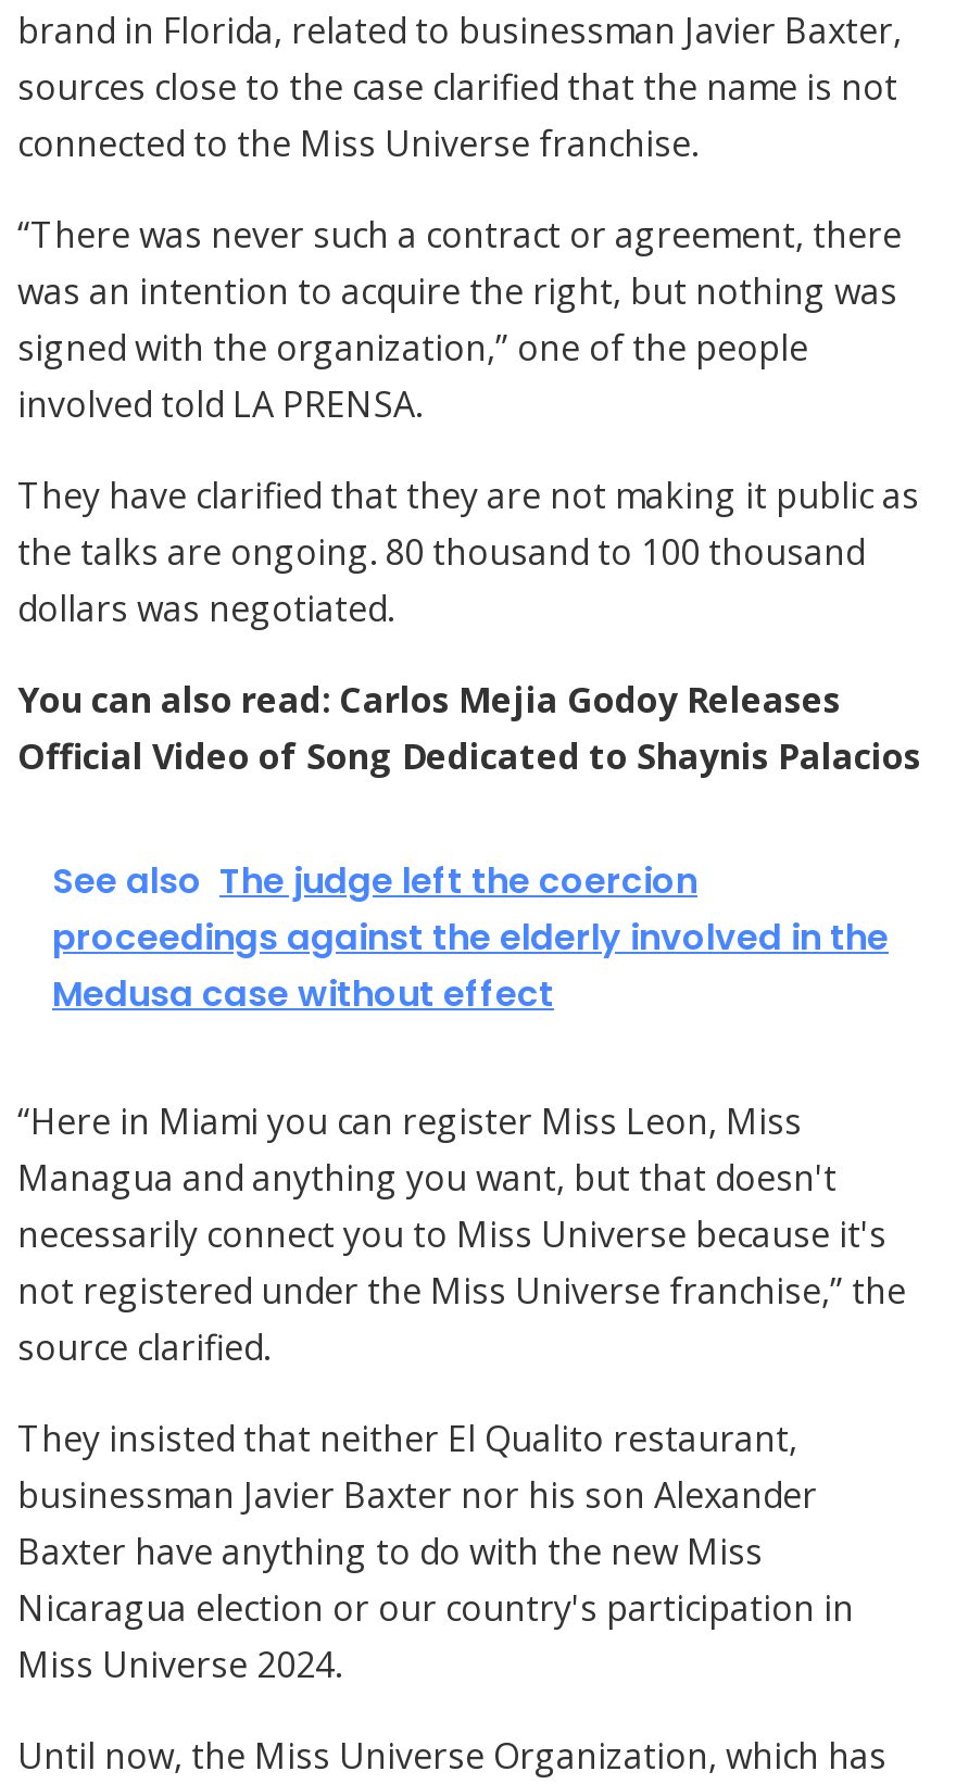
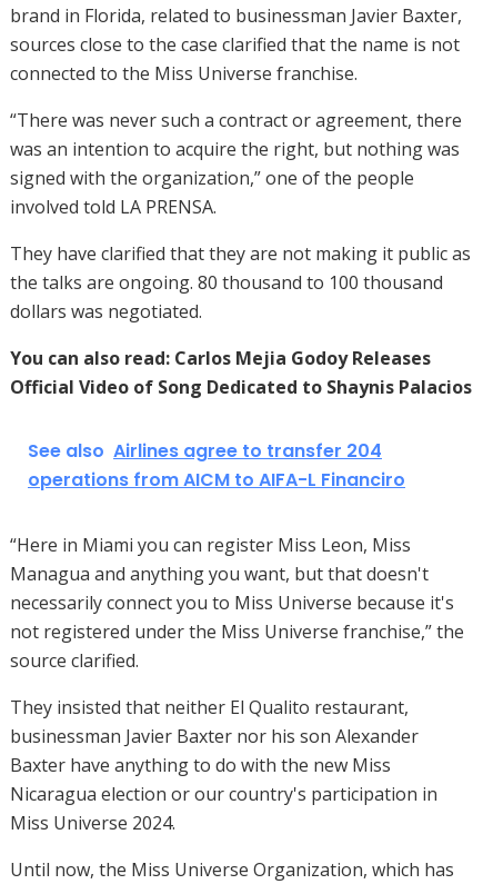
[52,857,889,1020] See also The judge left the coercion | proceedings against the elderly involved in the | Medusa case without effect -> [28,439,405,493] See also Airlines agree to transfer 204 | operations from AICM to AIFA-L Financiro

